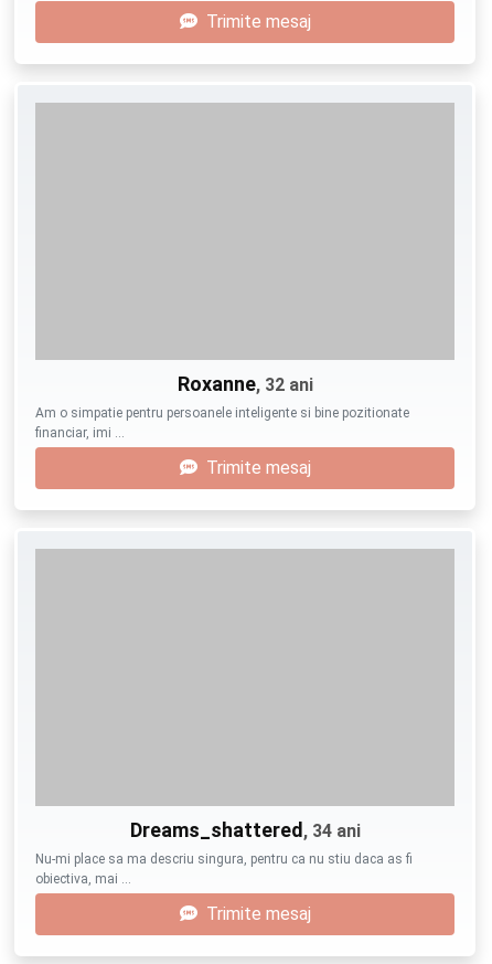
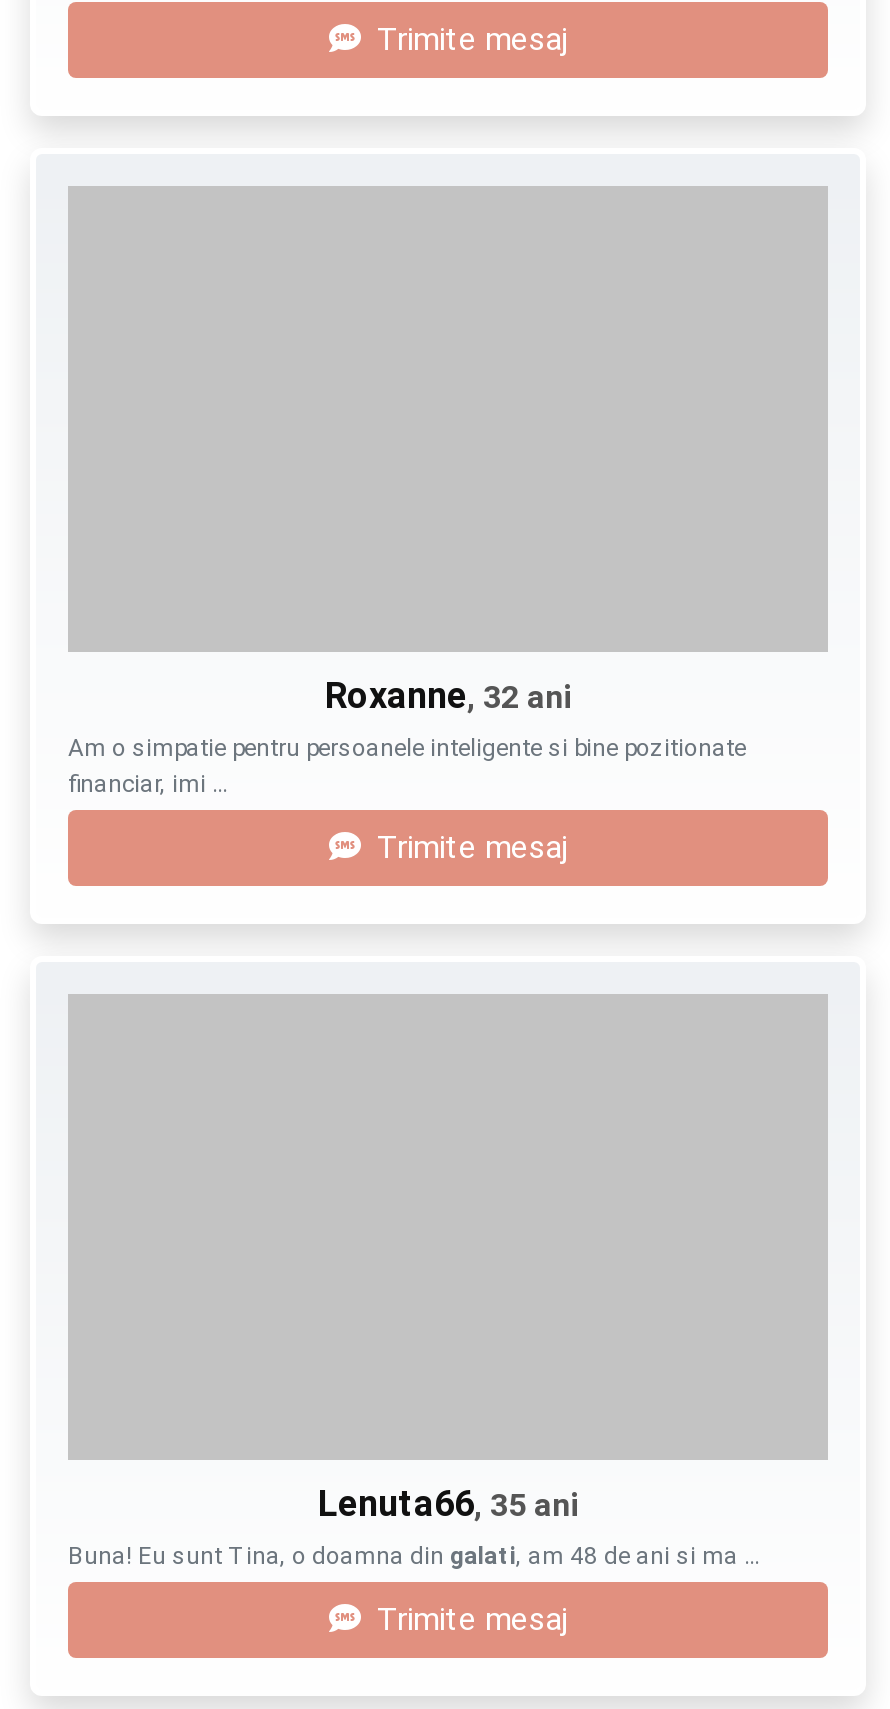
[35,818,413,887] Dreams_shattered, 34 ani | Nu-mi place sa ma descriu singura, pentru ca nu stiu daca as fi | obiectiva, mai … -> [68,1482,762,1570] Lenuta66, 35 ani | Buna! Eu sunt Tina, o doamna din galati, am 48 de ani si ma …

